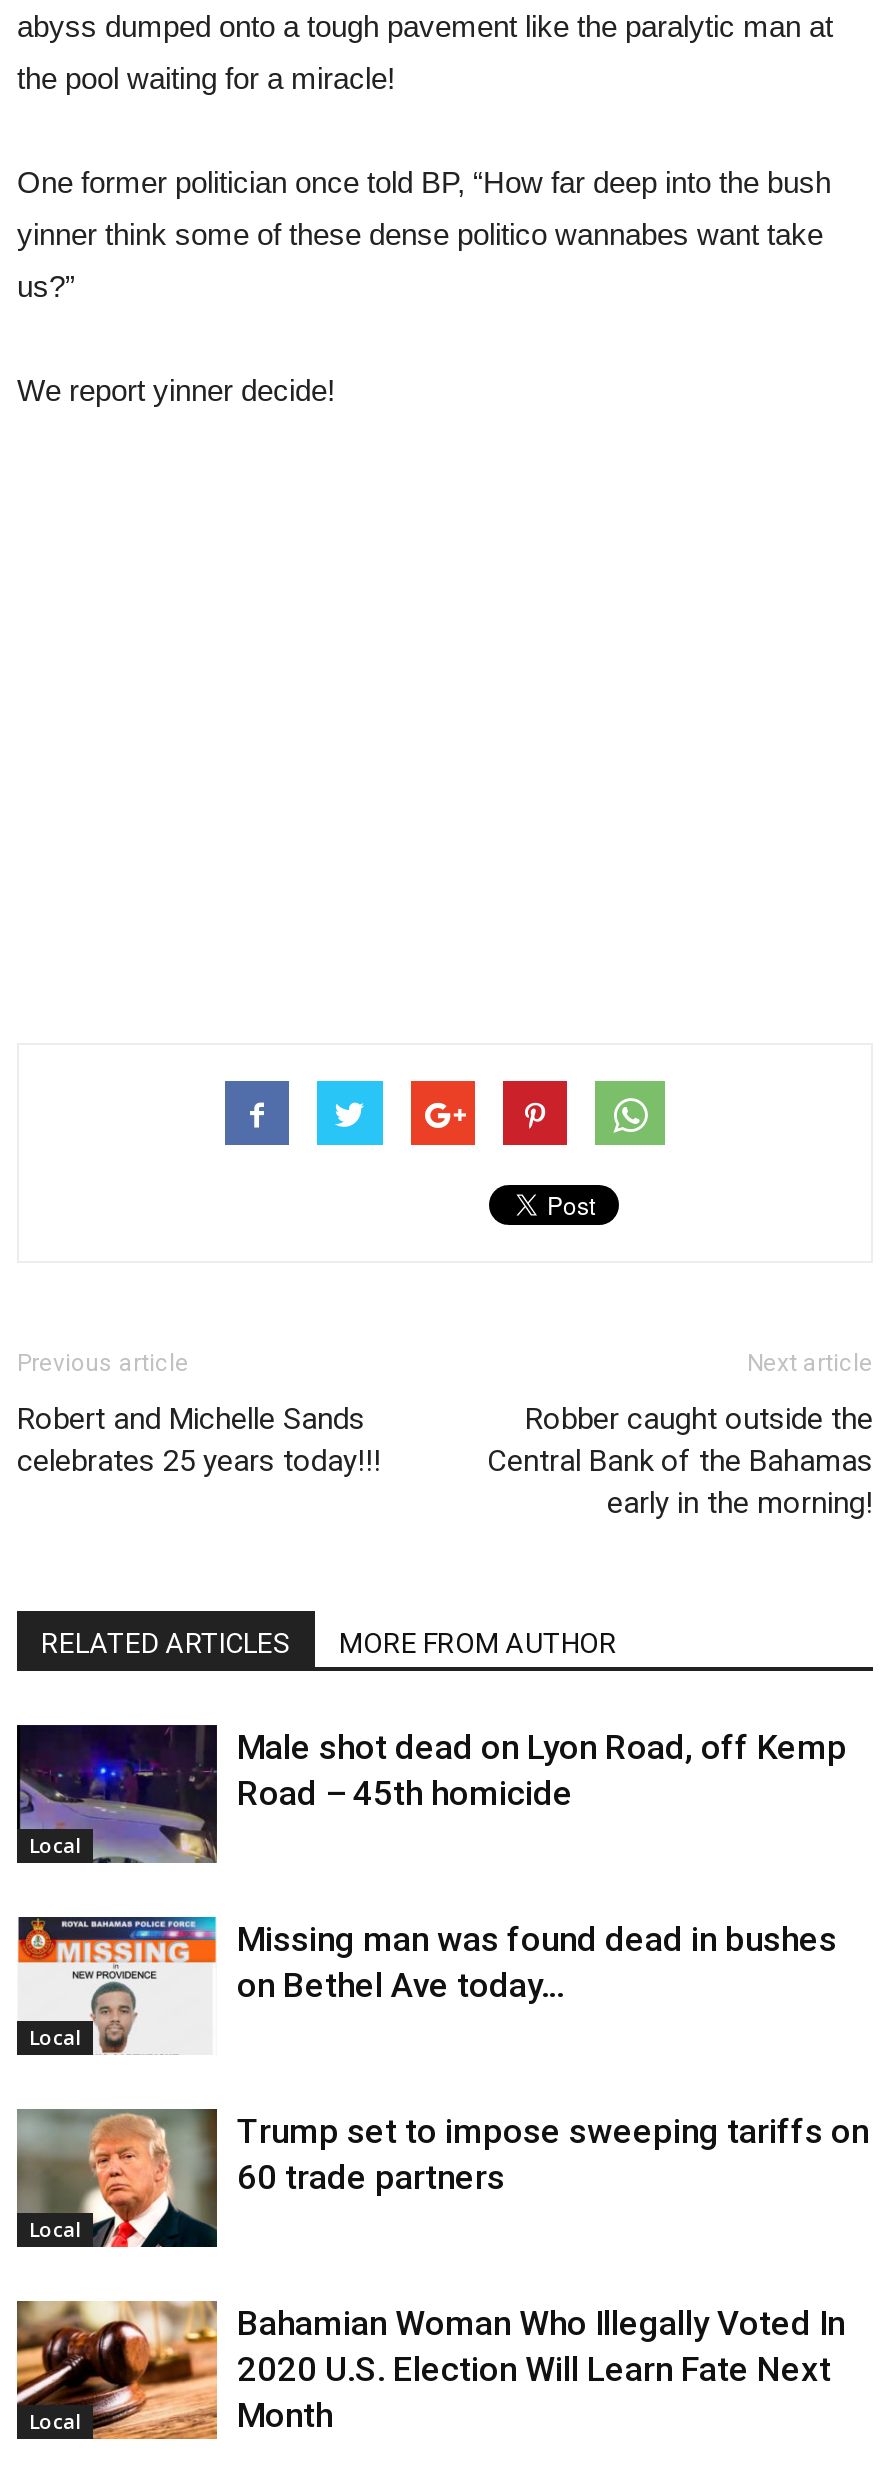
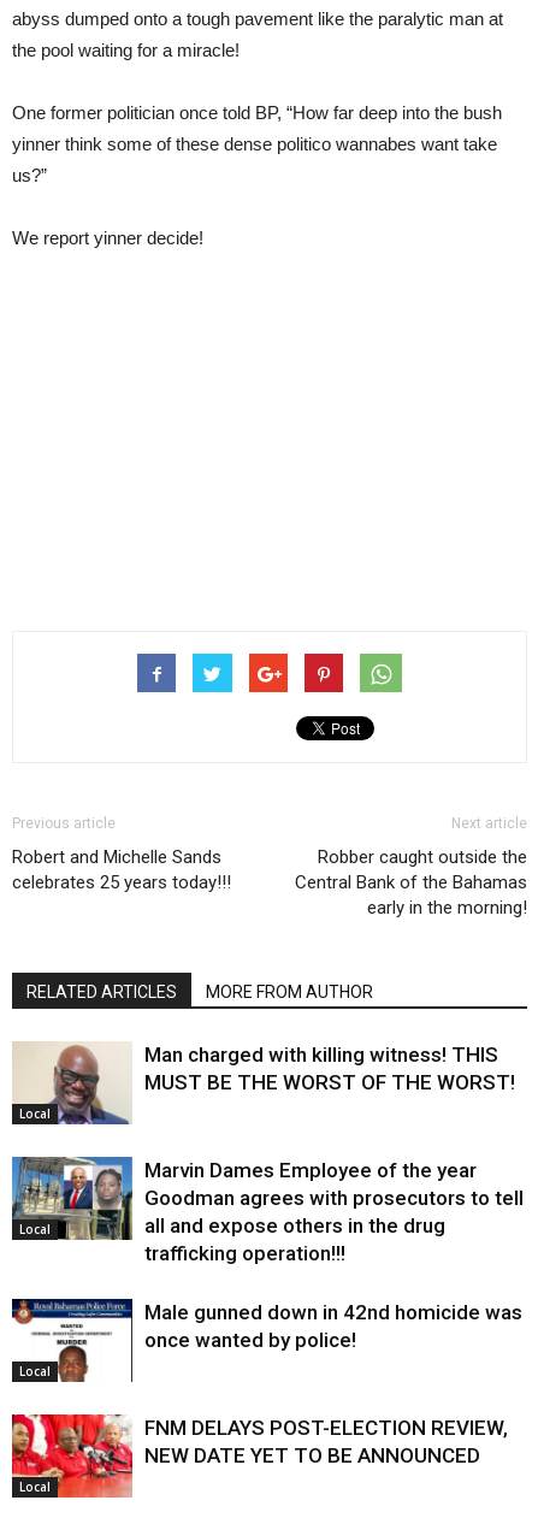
[15,1723,847,1865] [image] | Male shot dead on Lyon Road, off Kemp | Road – 45th homicide -> [12,1041,515,1126] [image] | Man charged with killing witness! THIS | MUST BE THE WORST OF THE WORST!
[15,1915,837,2053] [image] | Missing man was found dead in bushes | on Bethel Ave today… -> [11,1156,524,1265] [image] | Marvin Dames Employee of the year | Goodman agrees with prosecutors to tell | all and expose others in the drug | trafficking operation!!!
[15,2107,869,2249] [image] | Trump set to impose sweeping tariffs on | 60 trade partners -> [12,1298,522,1383] [image] | Male gunned down in 42nd homicide was | once wanted by police!
[15,2299,845,2439] [image] | Bahamian Woman Who Illegally Voted In | 2020 U.S. Election Will Learn Fate Next | Month -> [11,1413,508,1498] [image] | FNM DELAYS POST-ELECTION REVIEW, | NEW DATE YET TO BE ANNOUNCED

